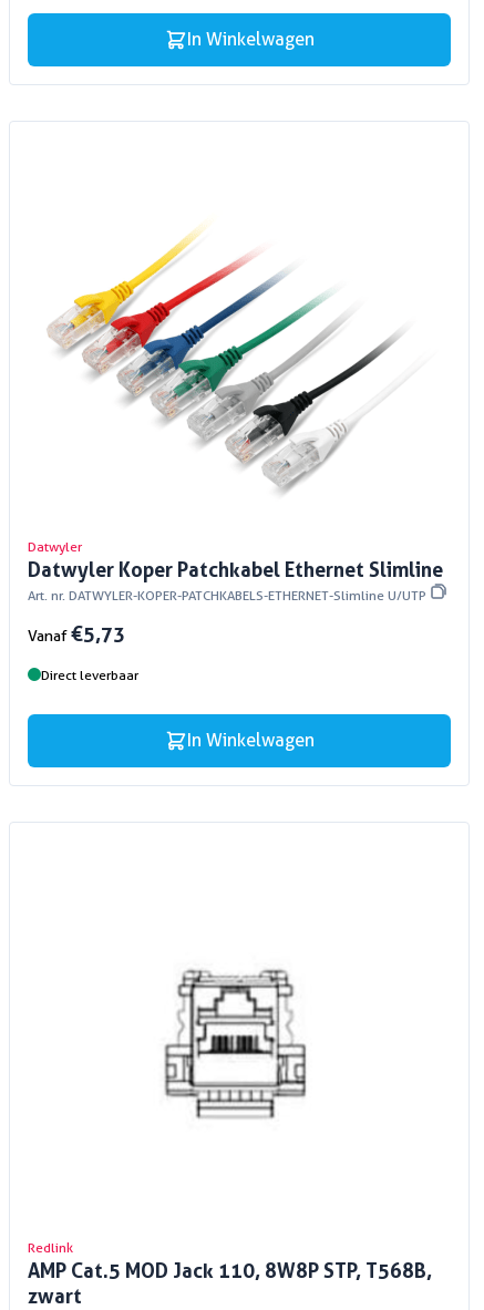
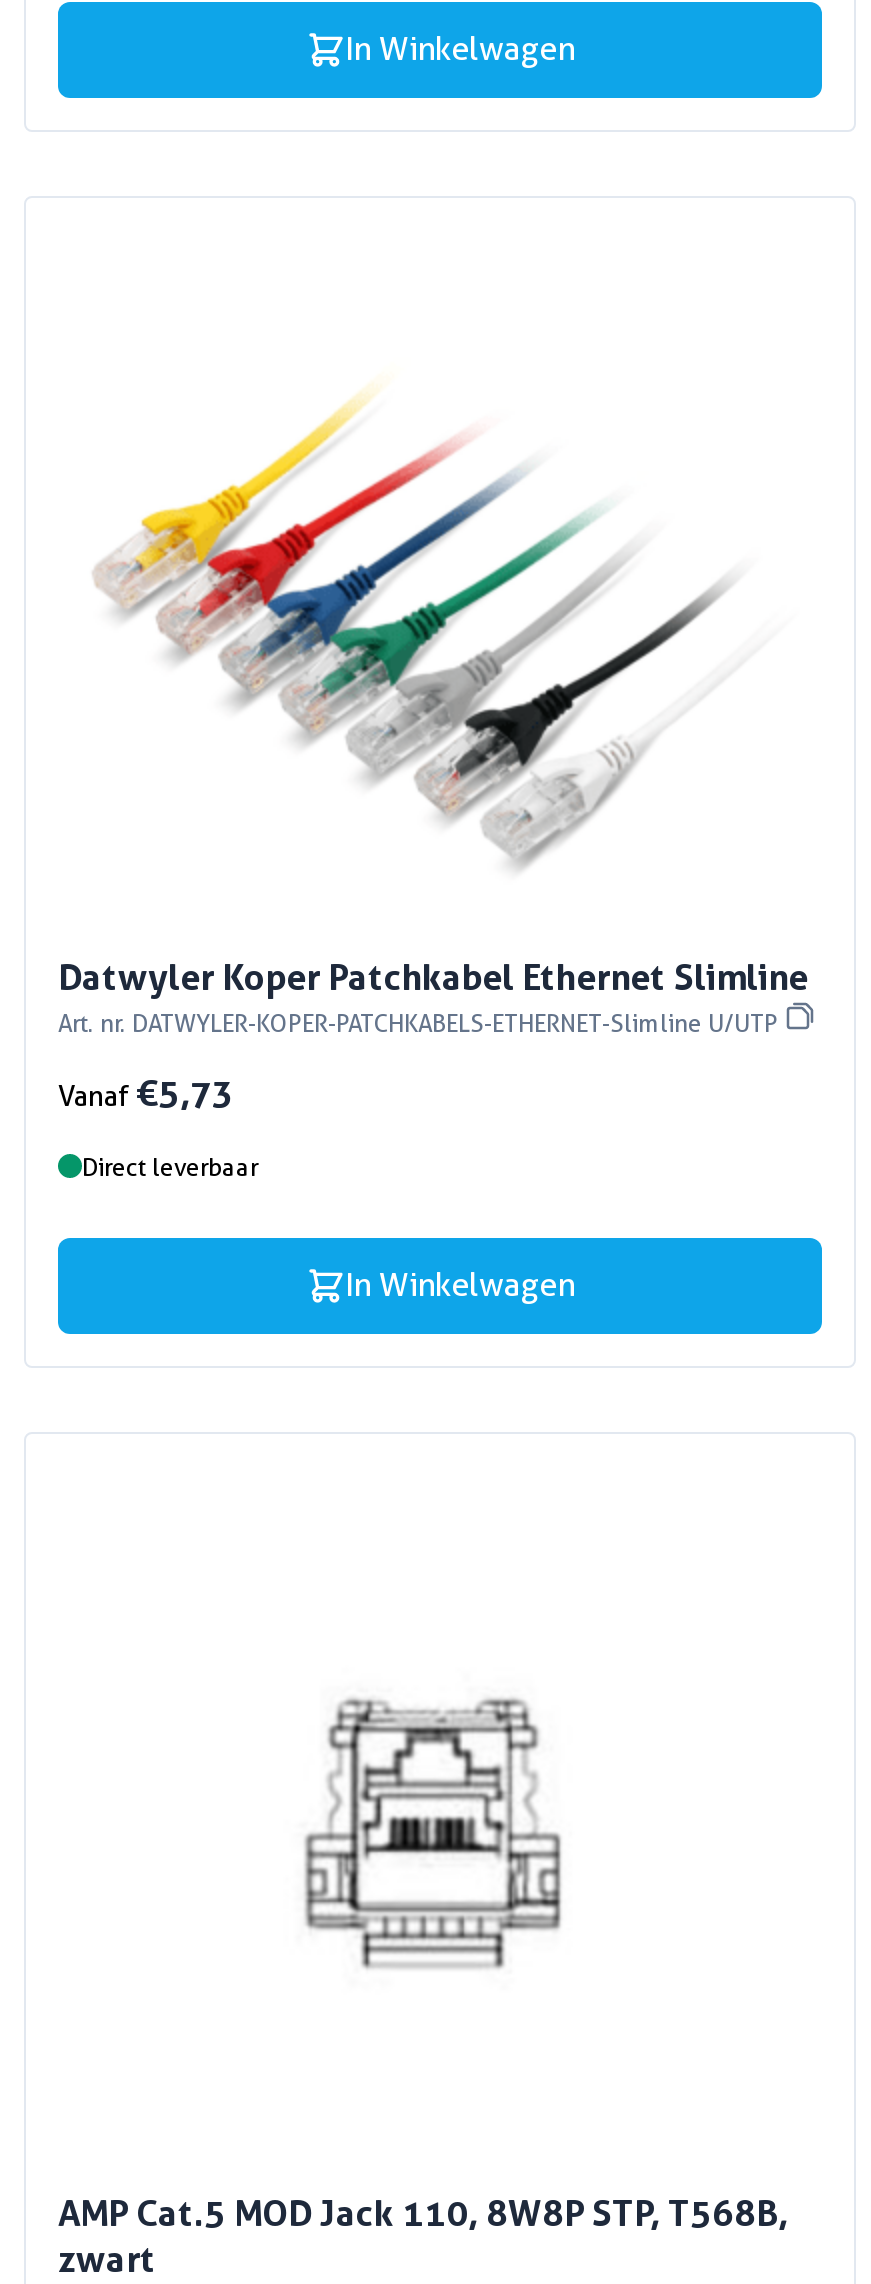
[28,538,82,555] Datwyler -> none
[28,1239,73,1256] Redlink -> none

